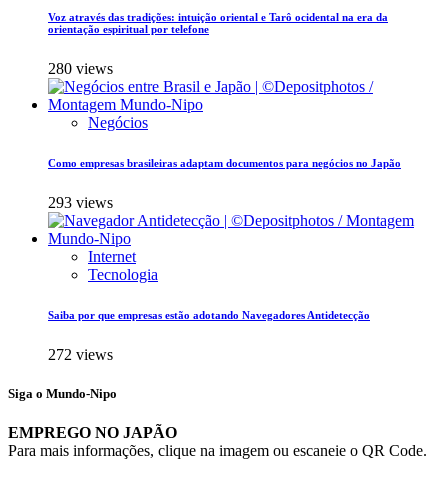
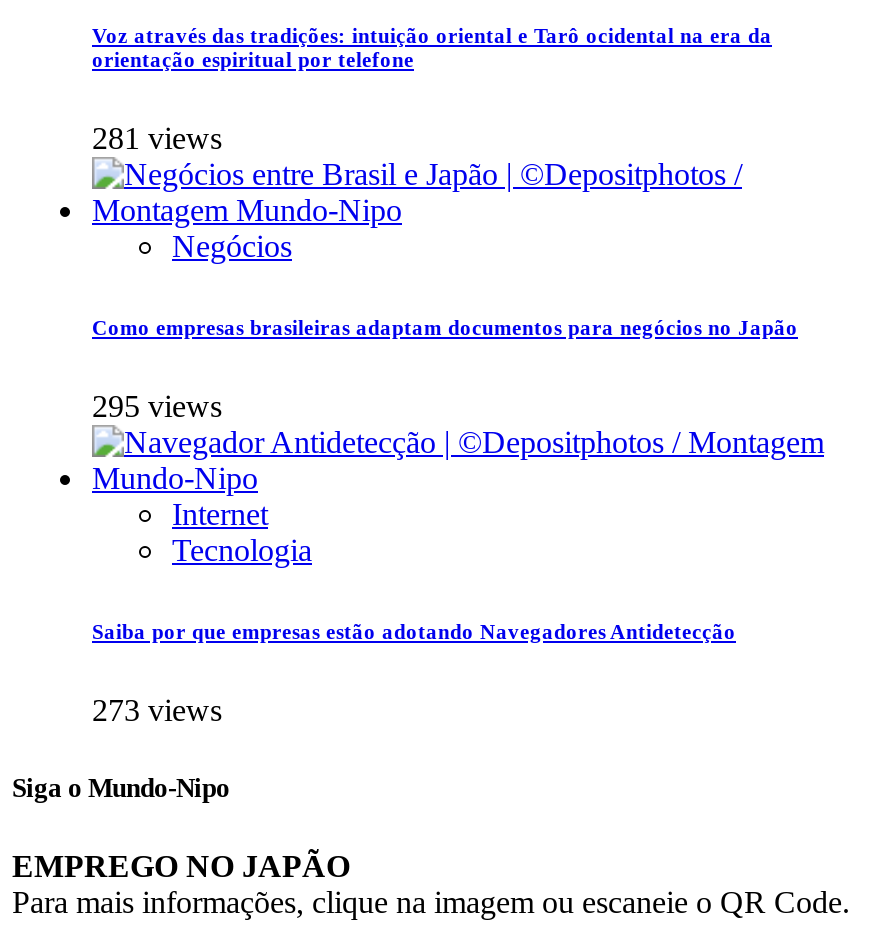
[48,60,113,77] 280 views -> [92,121,222,155] 281 views
[48,194,113,211] 293 views -> [92,389,222,423] 295 views
[48,346,113,363] 272 views -> [92,692,222,726] 273 views

